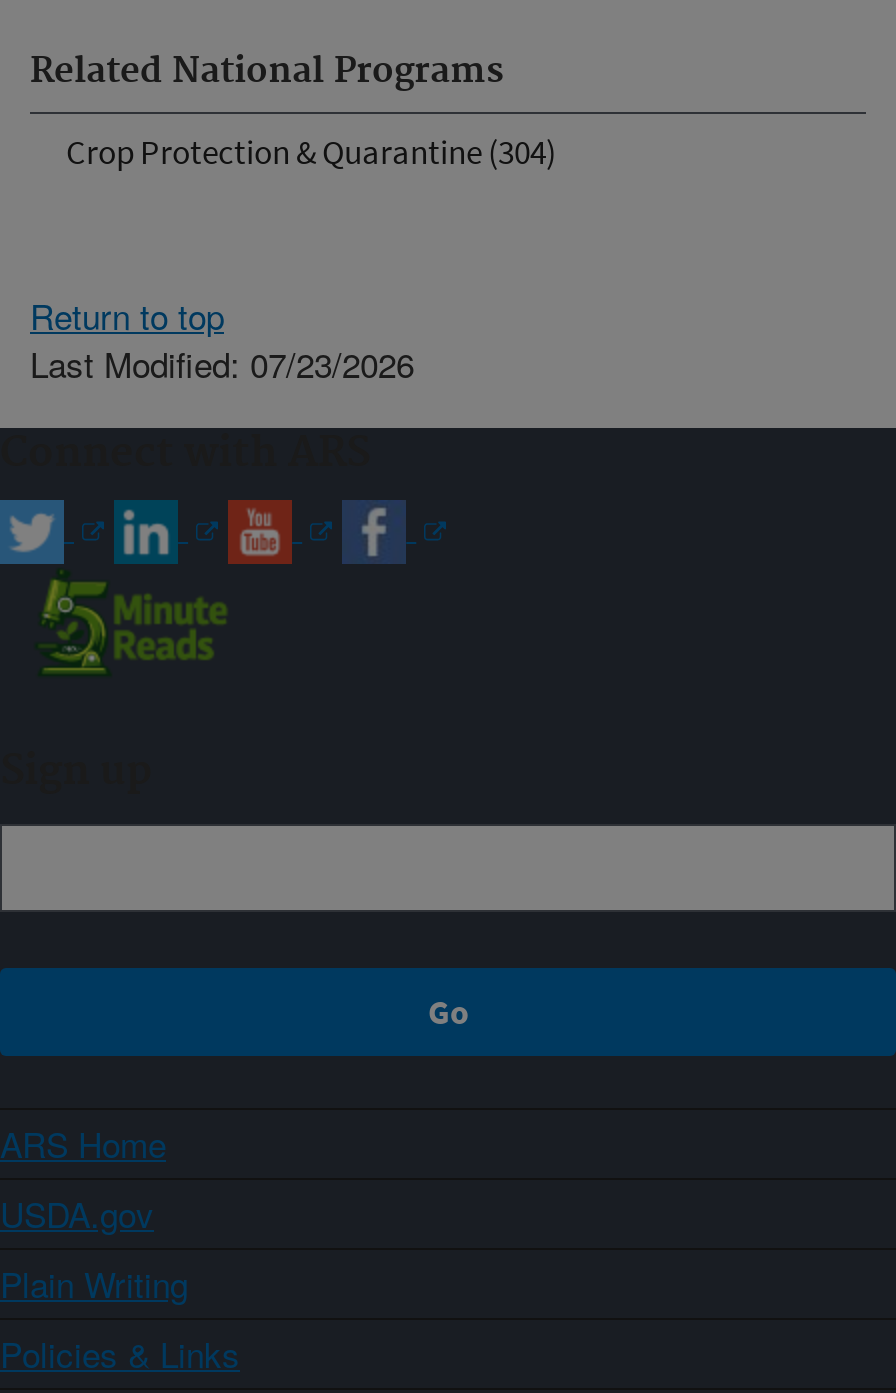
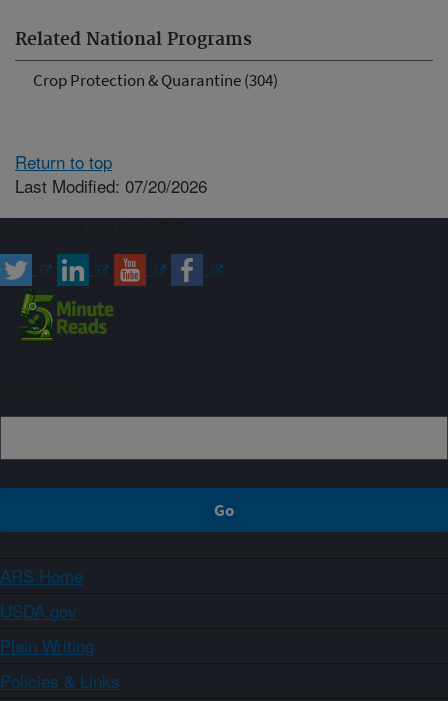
[30,337,414,387] Last Modified: 07/23/2026 -> [15,172,207,197] Last Modified: 07/20/2026

